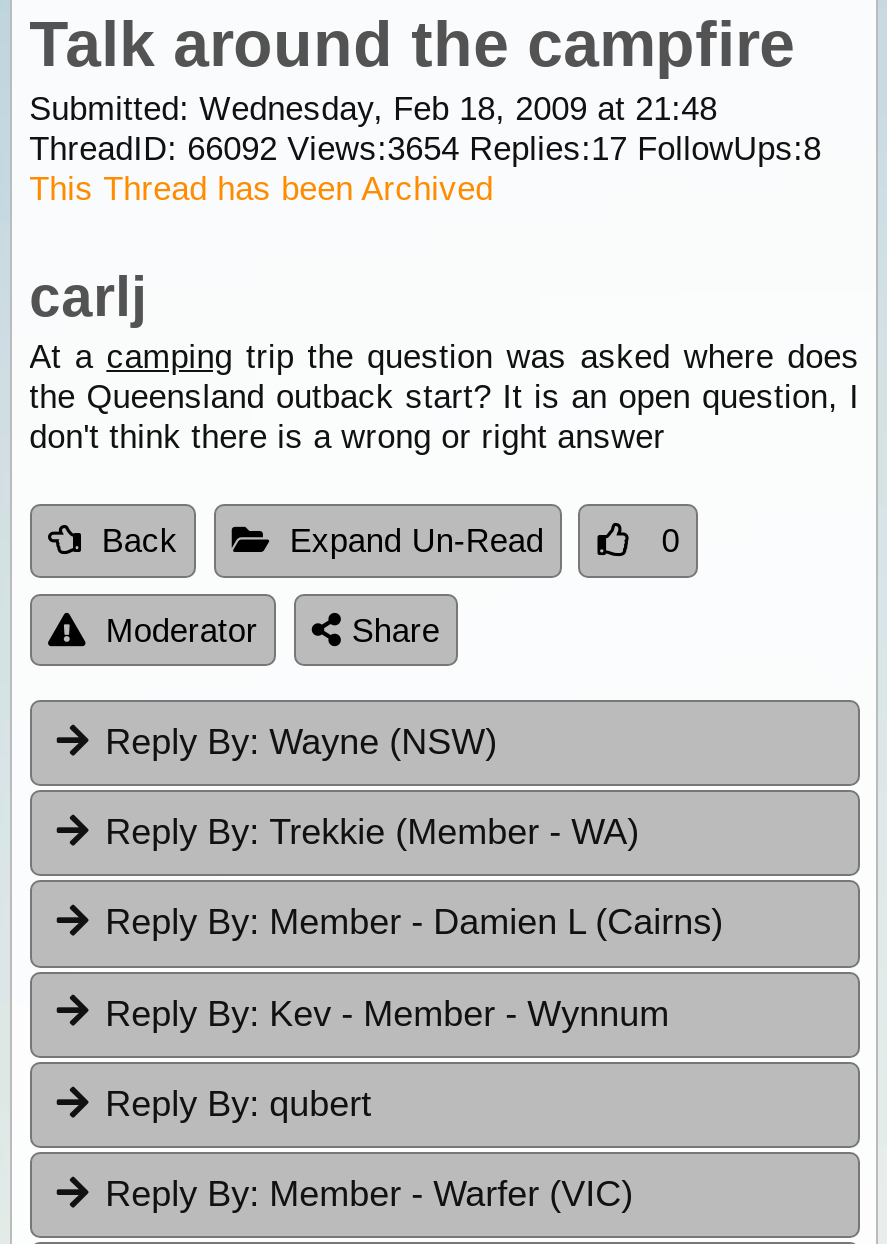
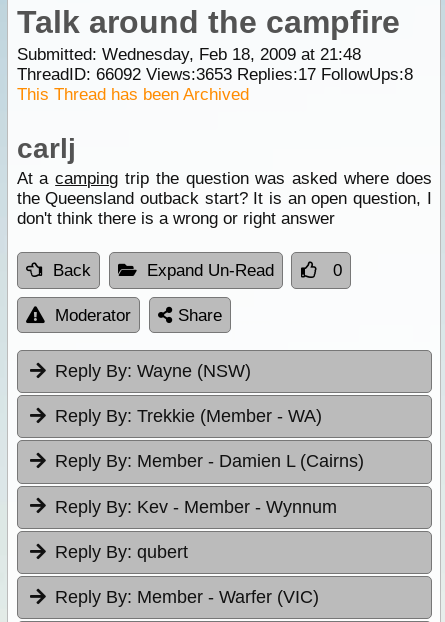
[29,130,821,168] ThreadID: 66092 Views:3654 Replies:17 FollowUps:8 -> [17,65,413,84] ThreadID: 66092 Views:3653 Replies:17 FollowUps:8

